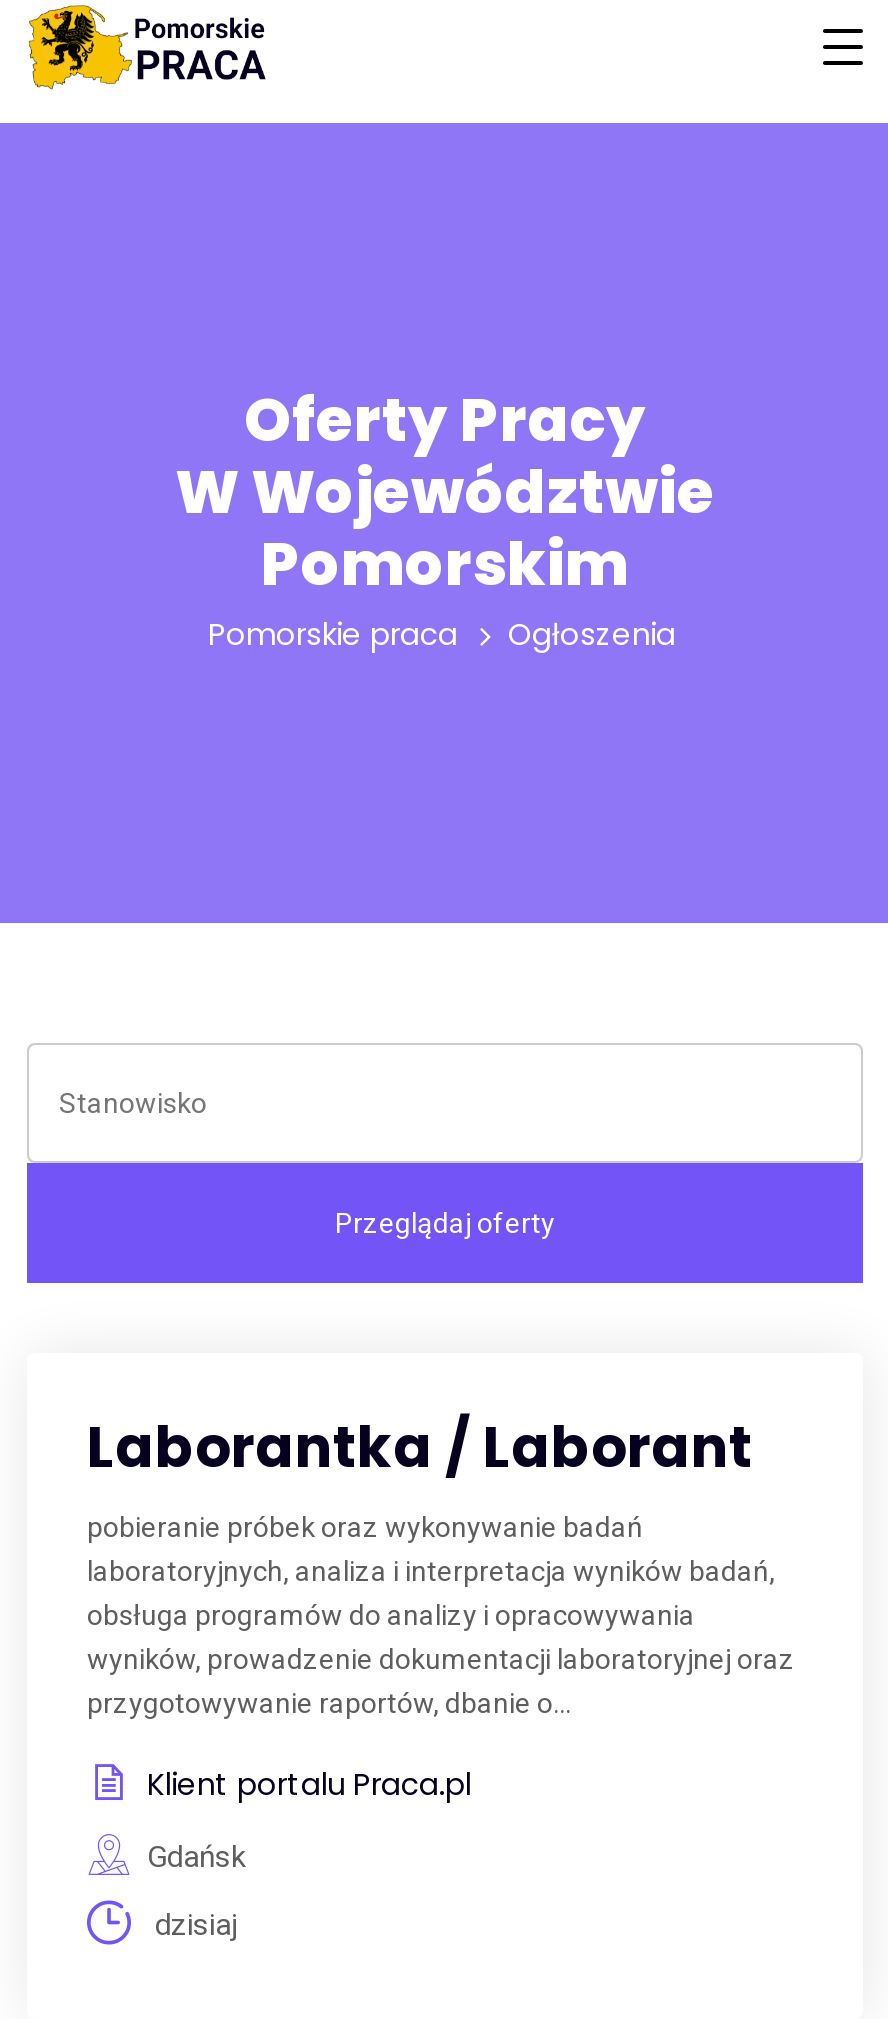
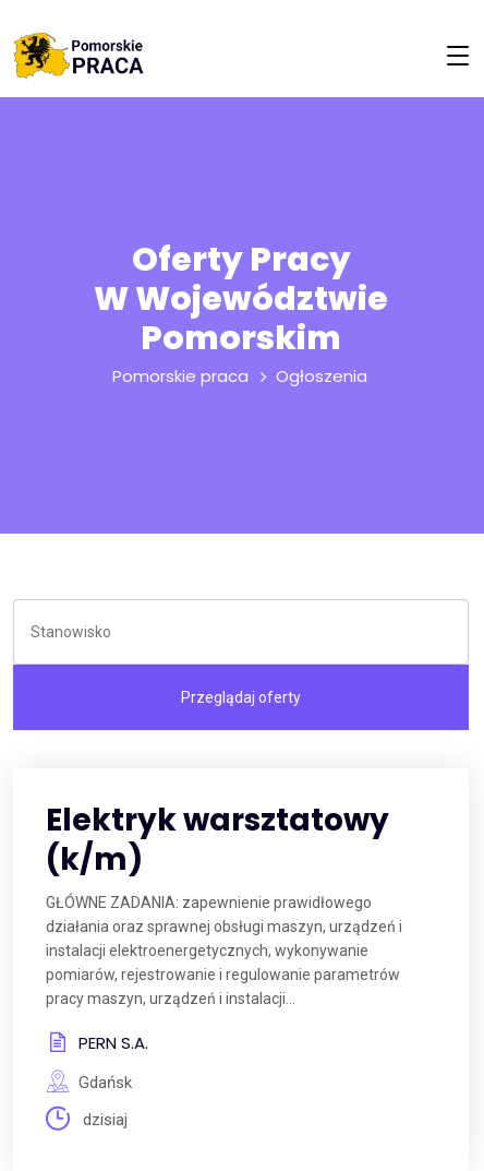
[87,1409,795,1719] Laborantka / Laborant | pobieranie próbek oraz wykonywanie badań | laboratoryjnych, analiza i interpretacja wyników badań, | obsługa programów do analizy i opracowywania | wyników, prowadzenie dokumentacji laboratoryjnej oraz | przygotowywanie raportów, dbanie o... -> [46,799,402,1007] Elektryk warsztatowy | (k/m) | GŁÓWNE ZADANIA: zapewnienie prawidłowego | działania oraz sprawnej obsługi maszyn, urządzeń i | instalacji elektroenergetycznych, wykonywanie | pomiarów, rejestrowanie i regulowanie parametrów | pracy maszyn, urządzeń i instalacji...
[147,1763,471,1805] Klient portalu Praca.pl -> [78,1031,148,1054] PERN S.A.

